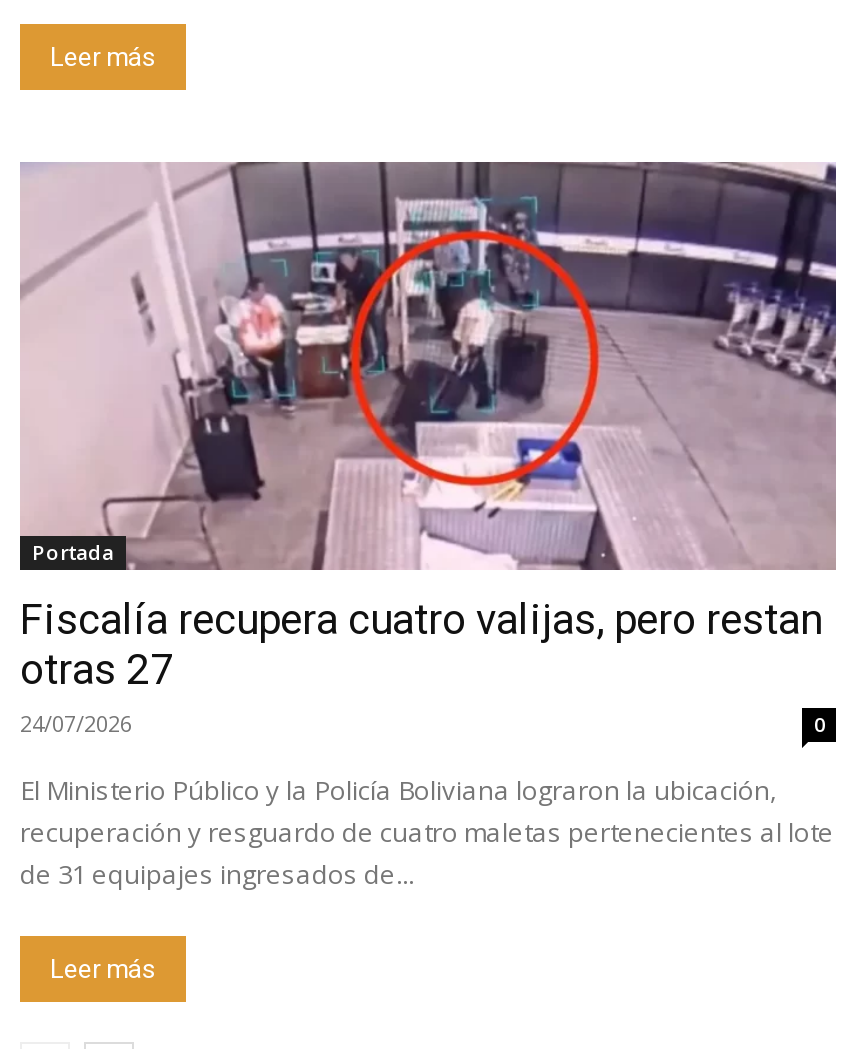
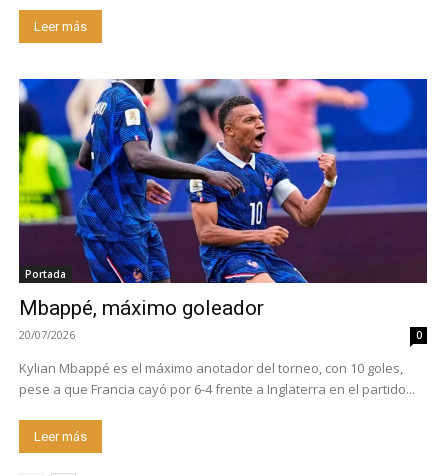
[20,160,838,738] [image] | Fiscalía recupera cuatro valijas, pero restan | otras 27 | 24/07/2026 -> [18,78,428,342] [image] | Mbappé, máximo goleador | 20/07/2026
[20,772,834,892] El Ministerio Público y la Policía Boliviana lograron la ubicación, | recuperación y resguardo de cuatro maletas pertenecientes al lote | de 31 equipajes ingresados de... -> [19,359,415,398] Kylian Mbappé es el máximo anotador del torneo, con 10 goles, | pese a que Francia cayó por 6-4 frente a Inglaterra en el partido...

